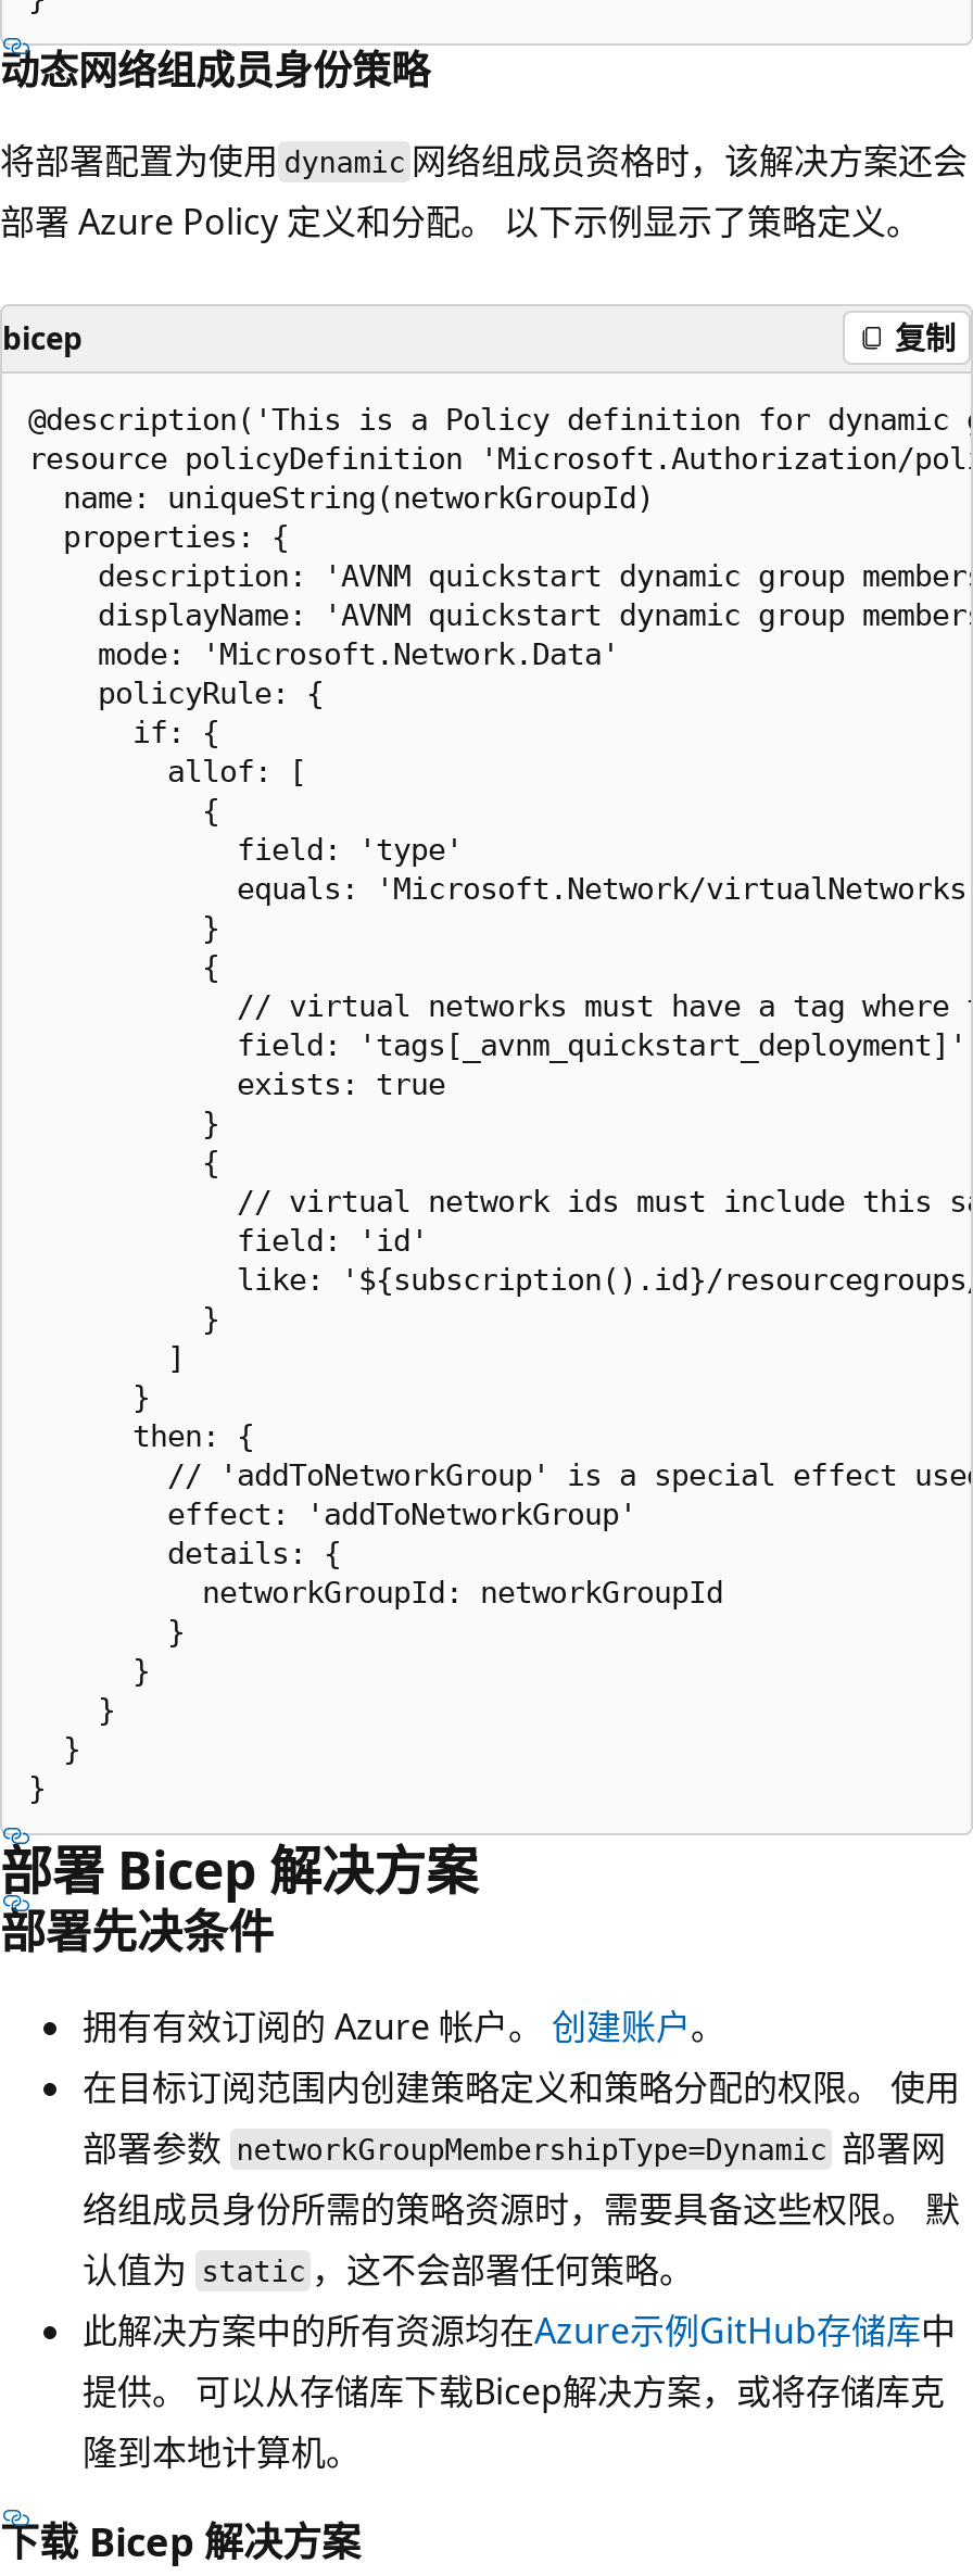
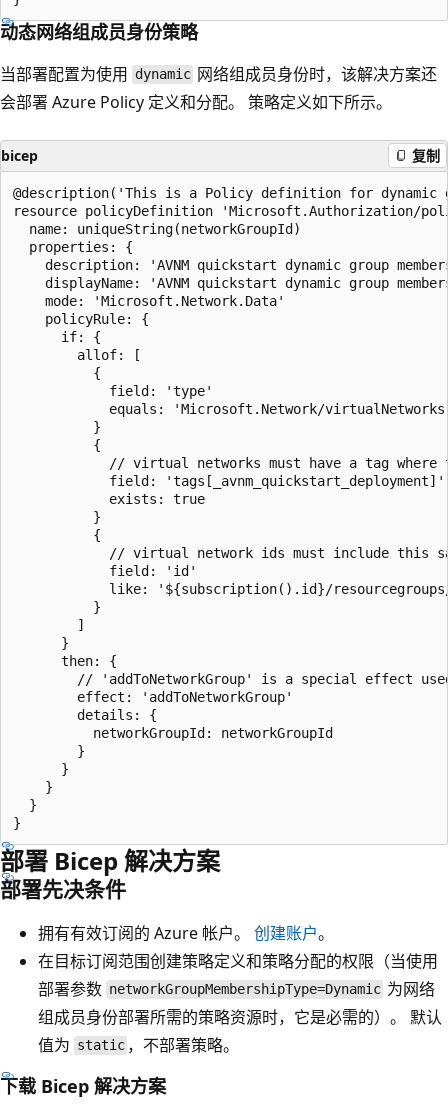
[0,136,967,245] 将部署配置为使用 dynamic 网络组成员资格时，该解决方案还会 | 部署 Azure Policy 定义和分配。 以下示例显示了策略定义。 -> [0,63,437,113] 当部署配置为使用 dynamic 网络组成员身份时，该解决方案还 | 会部署 Azure Policy 定义和分配。 策略定义如下所示。
[83,2063,960,2475] 在目标订阅范围内创建策略定义和策略分配的权限。 使用 | 部署参数 networkGroupMembershipType=Dynamic 部署网 | 络组成员身份所需的策略资源时，需要具备这些权限。 默 | 认值为 static ，这不会部署任何策略。 | 此解决方案中的所有资源均在Azure示例GitHub存储库中 | 提供。 可以从存储库下载Bicep解决方案，或将存储库克 | 隆到本地计算机。 -> [38,950,442,1056] 在目标订阅范围创建策略定义和策略分配的权限（当使用 | 部署参数 networkGroupMembershipType=Dynamic 为网络 | 组成员身份部署所需的策略资源时，它是必需的）。 默认 | 值为 static ，不部署策略。

